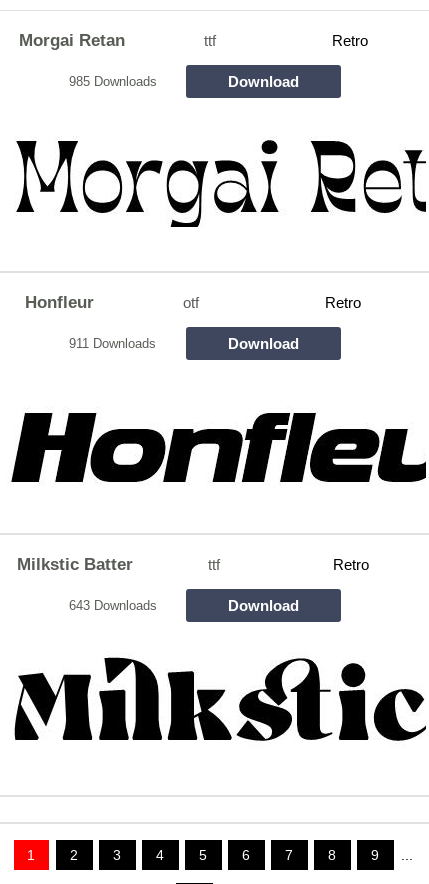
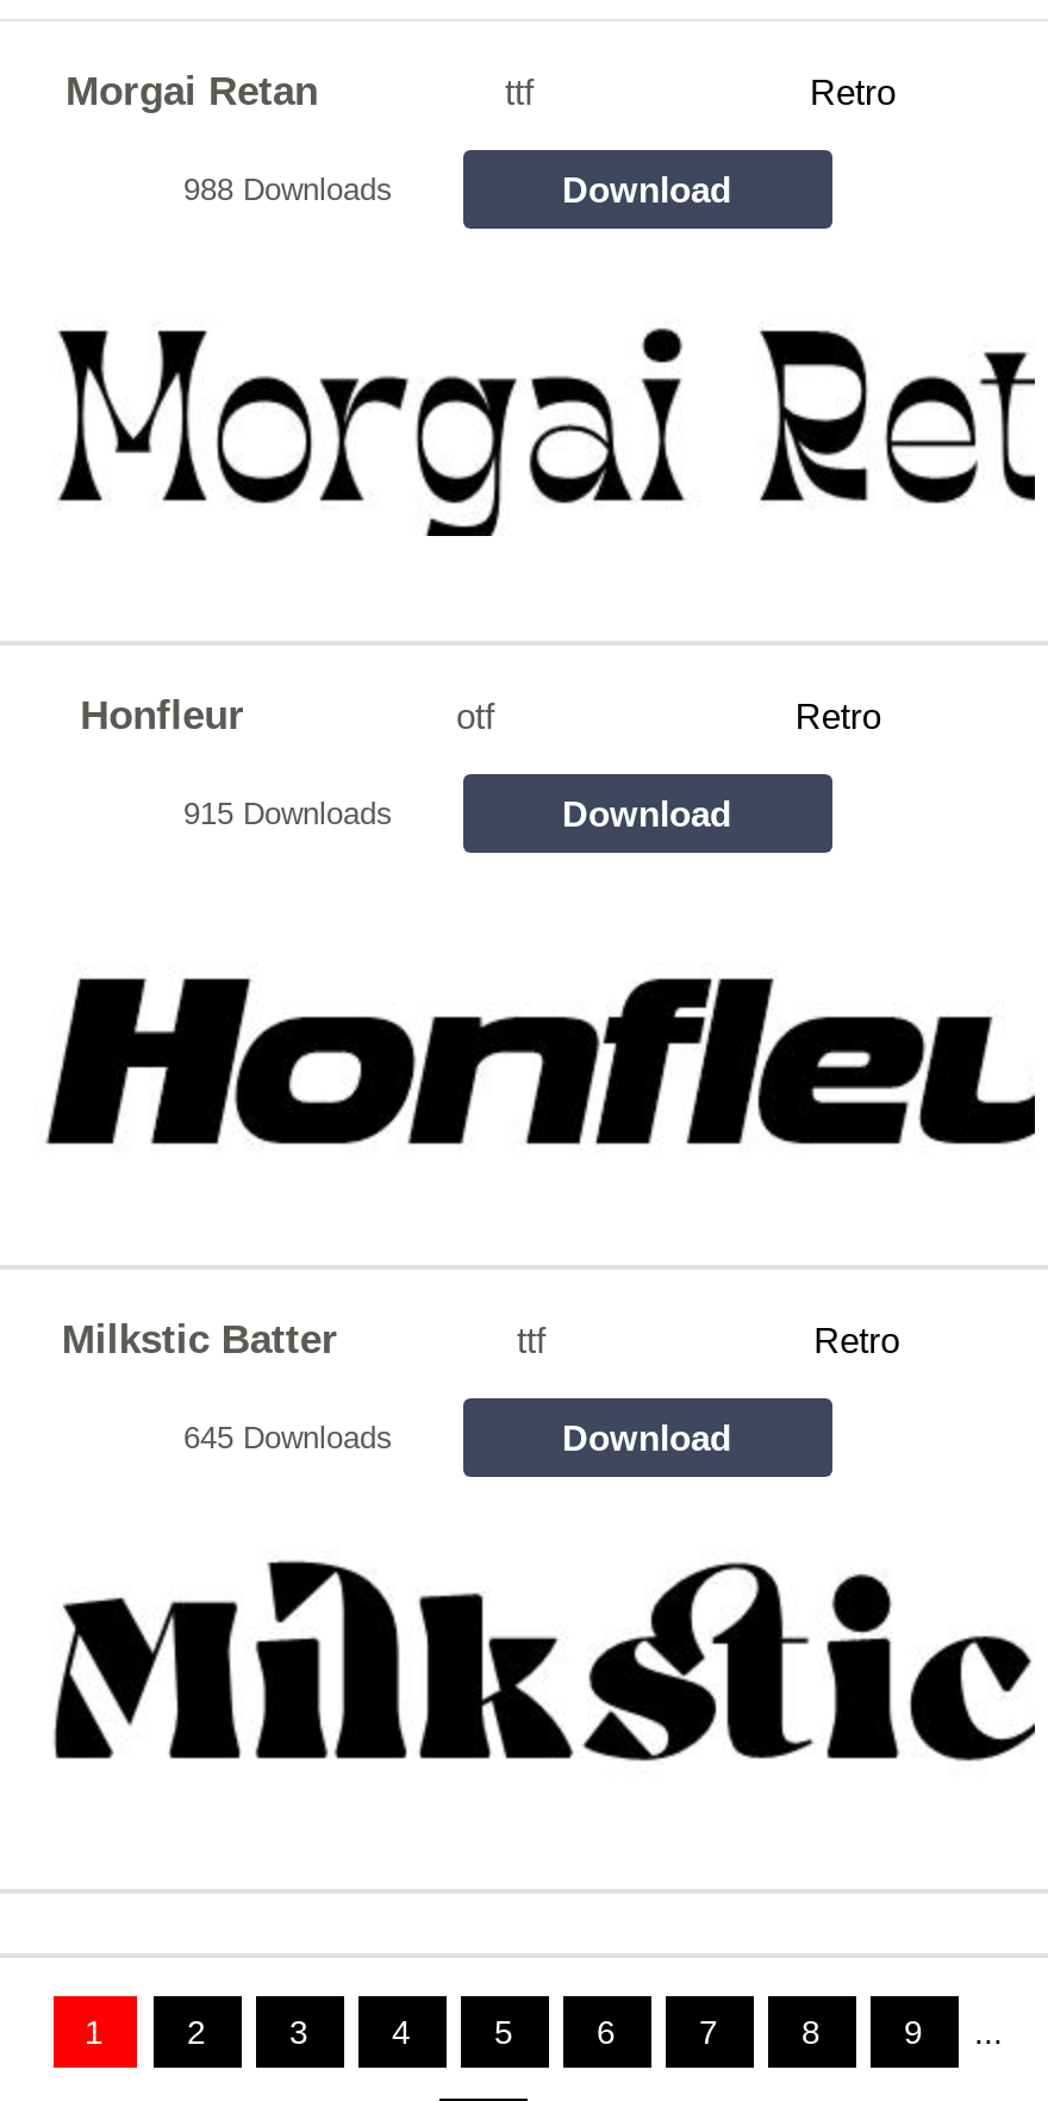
[68,74,156,89] 985 Downloads -> [183,171,393,207] 988 Downloads
[68,336,155,351] 911 Downloads -> [183,795,393,831] 915 Downloads
[68,598,156,613] 643 Downloads -> [183,1419,393,1455] 645 Downloads

